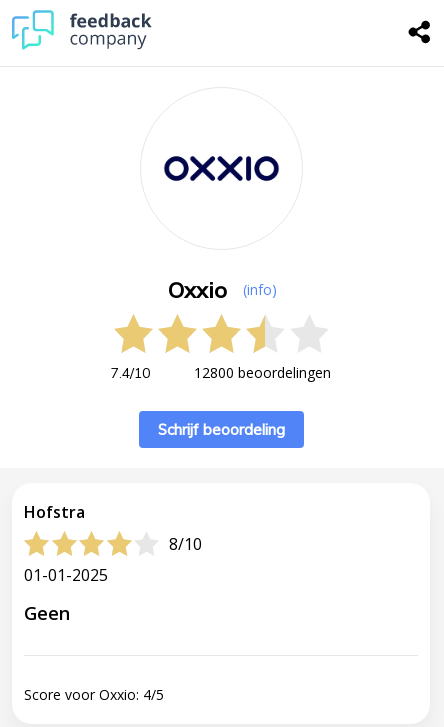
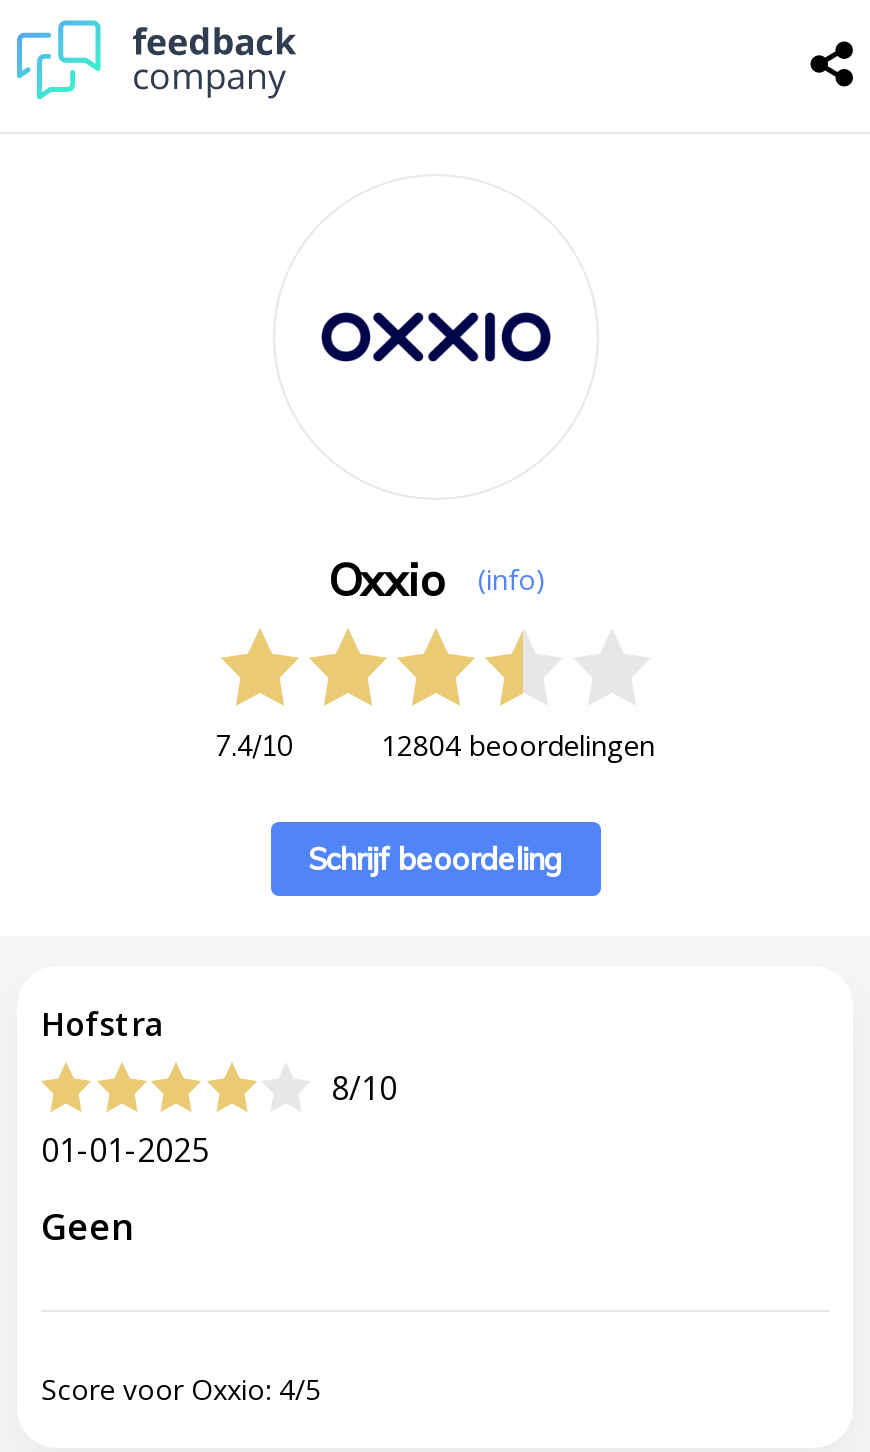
[194,363,331,382] 12800 beoordelingen -> [381,727,655,765] 12804 beoordelingen

